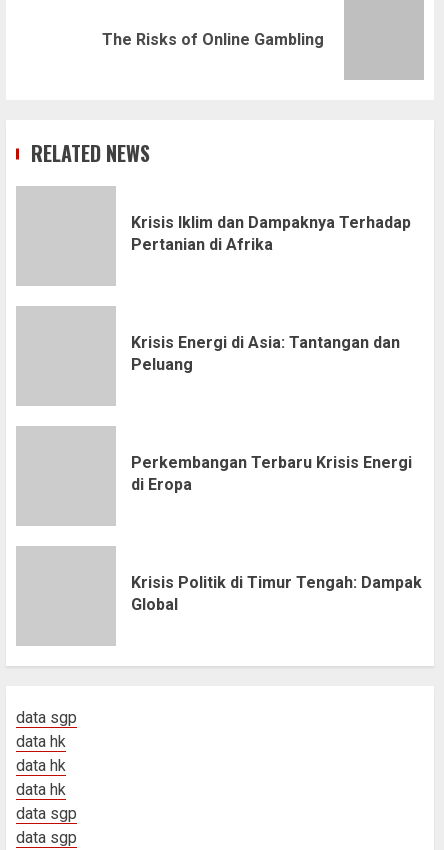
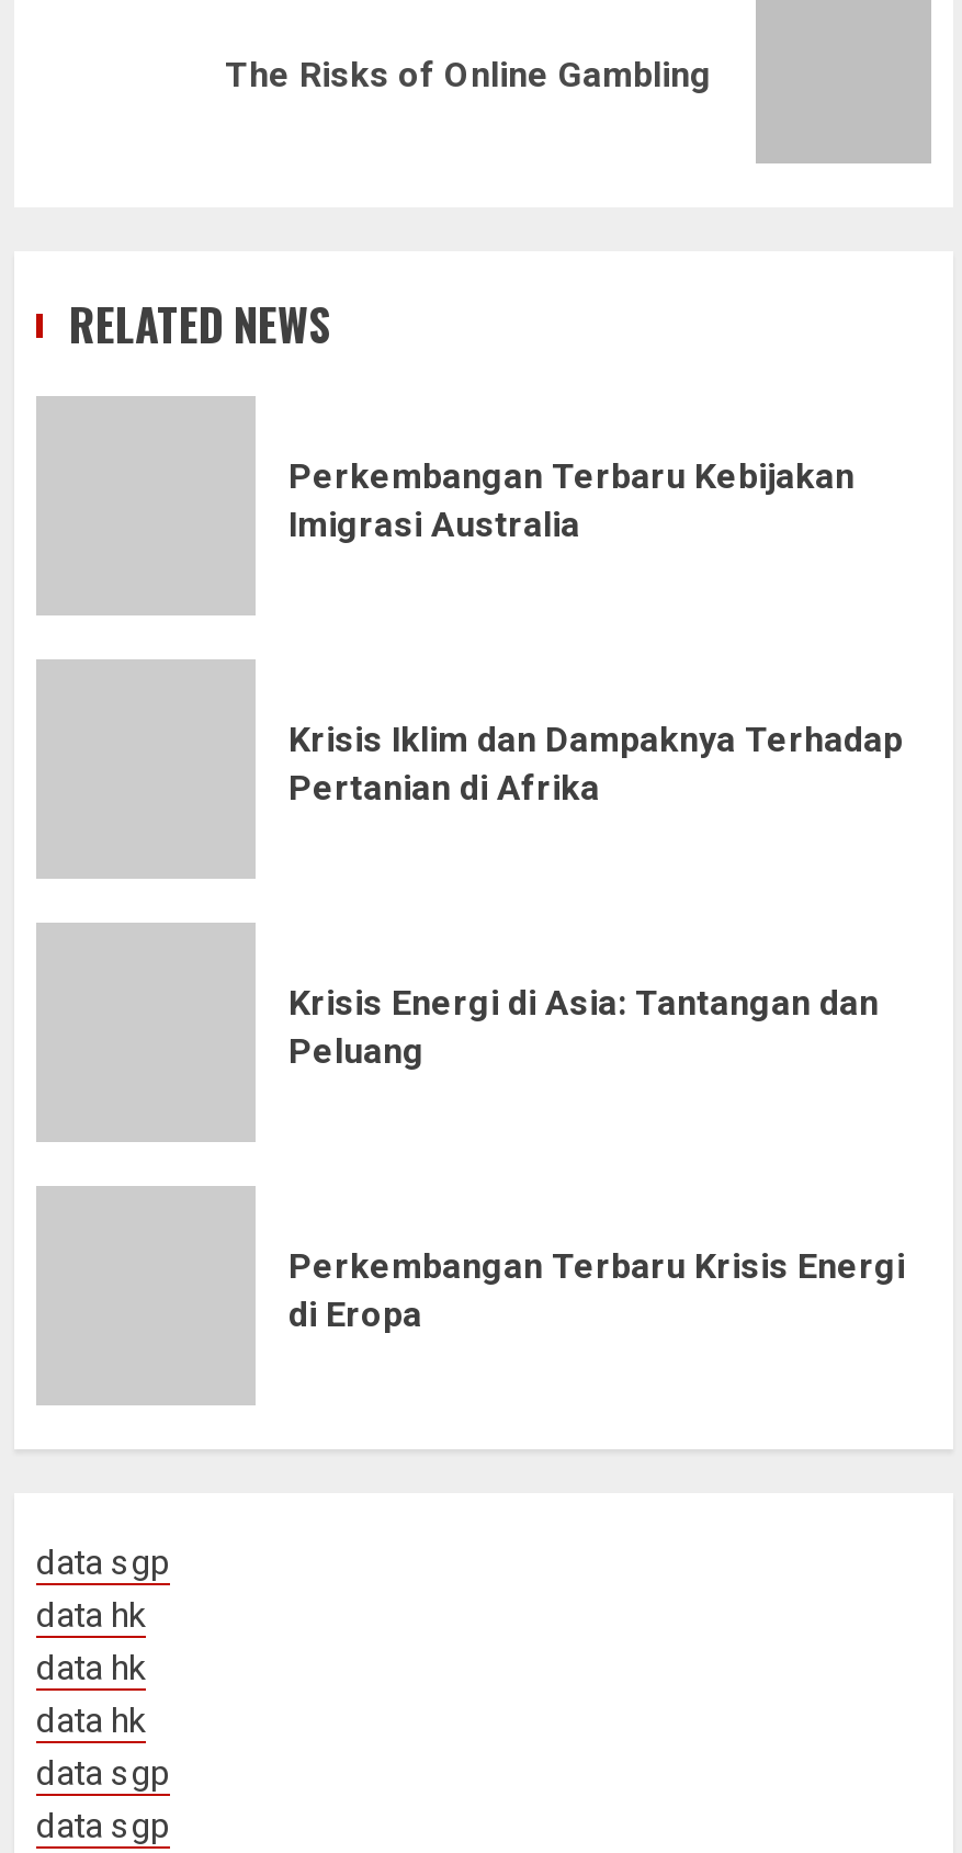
none -> [288,454,855,544] Perkembangan Terbaru Kebijakan | Imigrasi Australia
moved [131,212,412,493] -> [288,718,905,1334]: Krisis Iklim dan Dampaknya Terhadap | Pertanian di Afrika | Krisis Energi di Asia: Tantangan dan | Peluang | Perkembangan Terbaru Krisis Energi | di Eropa
[131,572,422,613] Krisis Politik di Timur Tengah: Dampak | Global -> none

